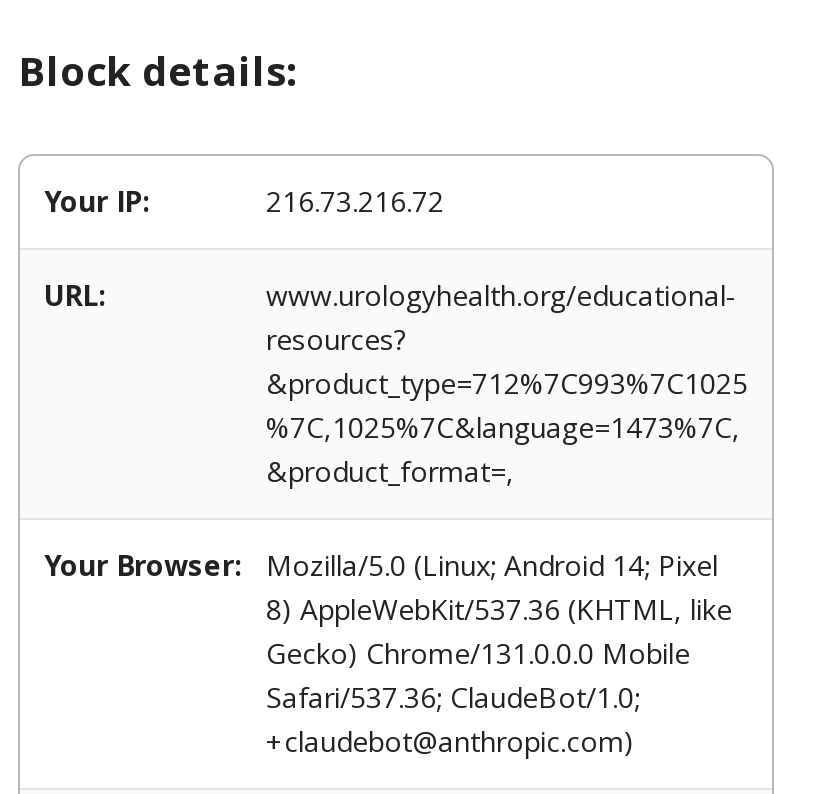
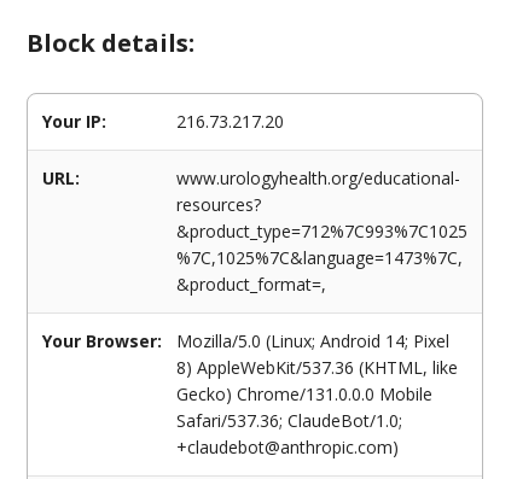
[266,182,444,220] 216.73.216.72 -> [176,110,284,133] 216.73.217.20

